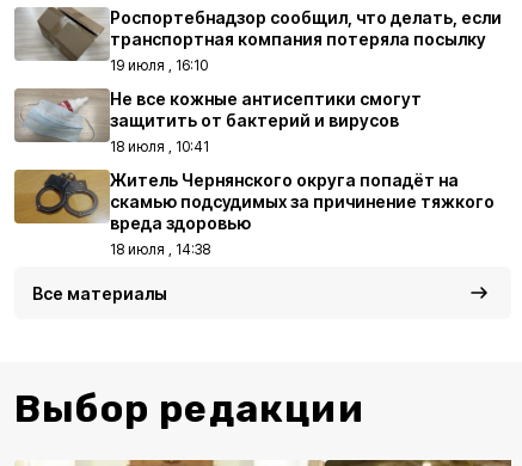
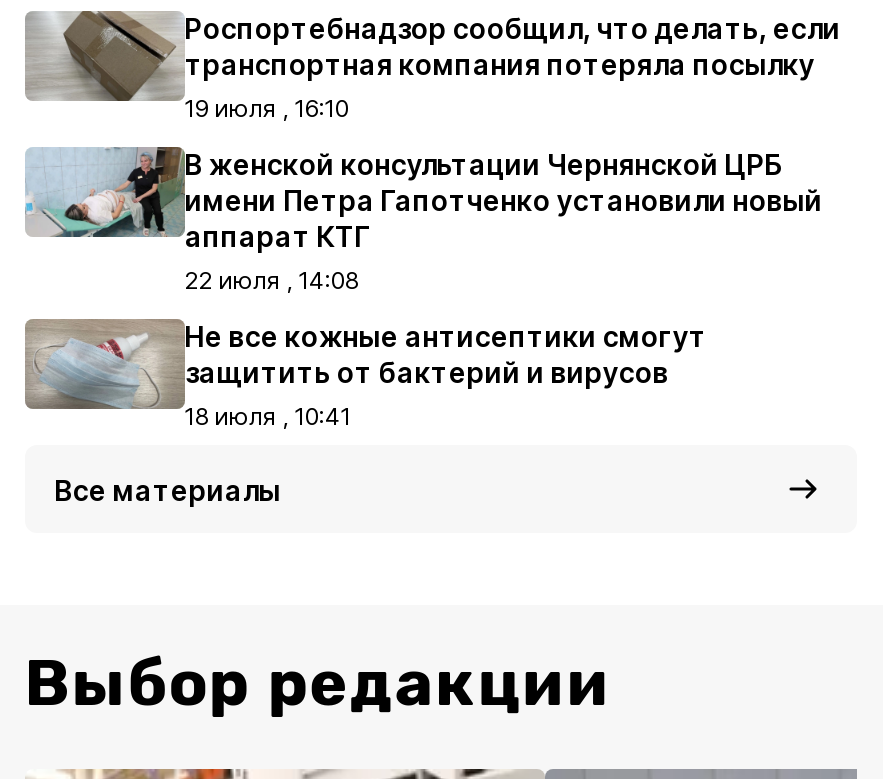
none -> [25,147,823,295] [image] | В женской консультации Чернянской ЦРБ | имени Петра Гапотченко установили новый | аппарат КТГ | 22 июля , 14:08
moved [14,88,422,155] -> [25,319,707,431]: [image] | Не все кожные антисептики смогут | защитить от бактерий и вирусов | 18 июля , 10:41
[13,168,495,258] [image] | Житель Чернянского округа попадёт на | скамью подсудимых за причинение тяжкого | вреда здоровью | 18 июля , 14:38 -> none

